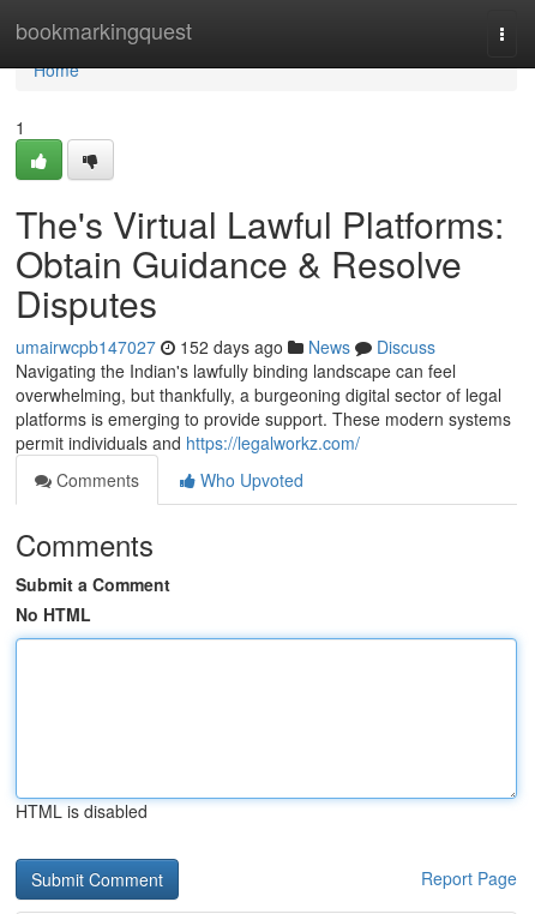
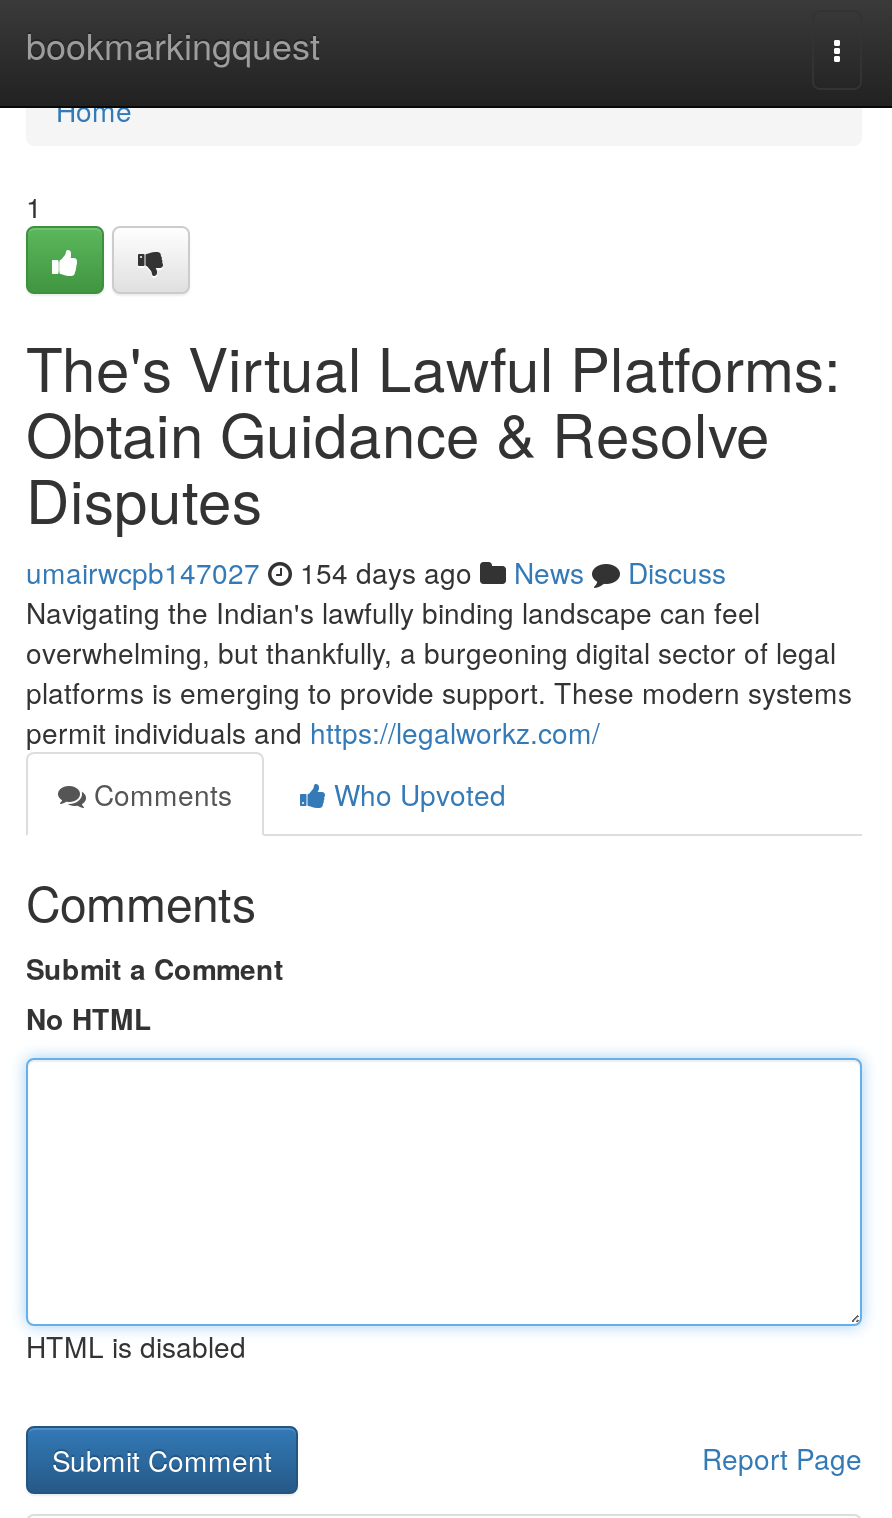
[16,335,435,359] umairwcpb147027 152 days ago News Discuss -> [26,552,726,592] umairwcpb147027 154 days ago News Discuss

